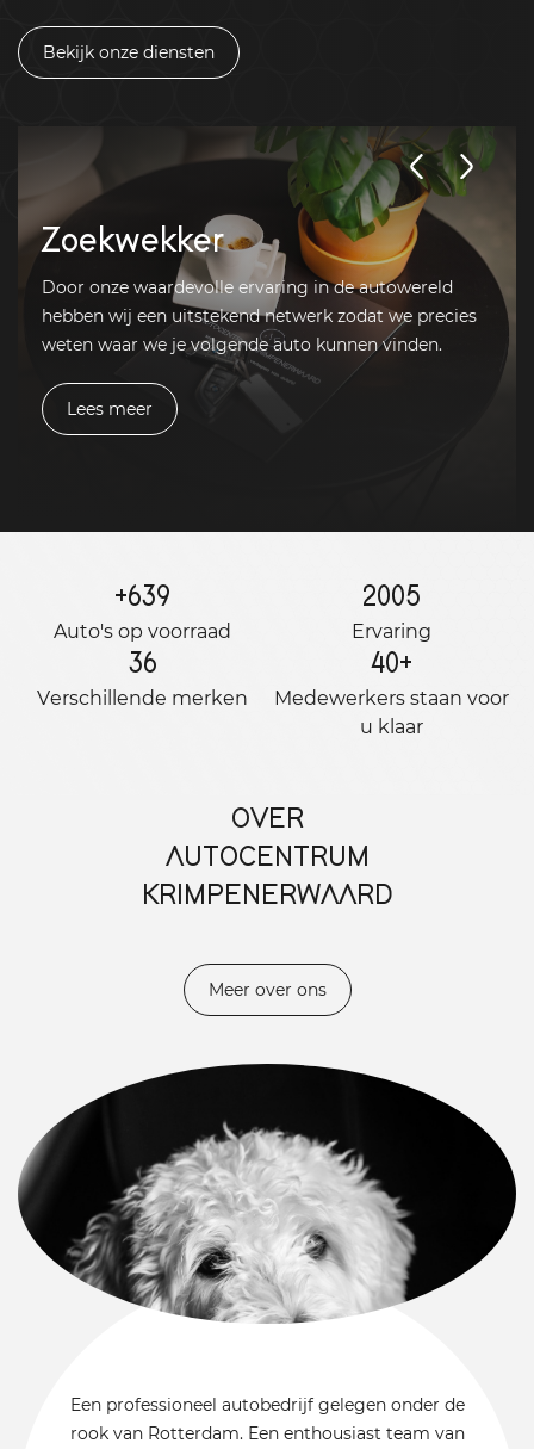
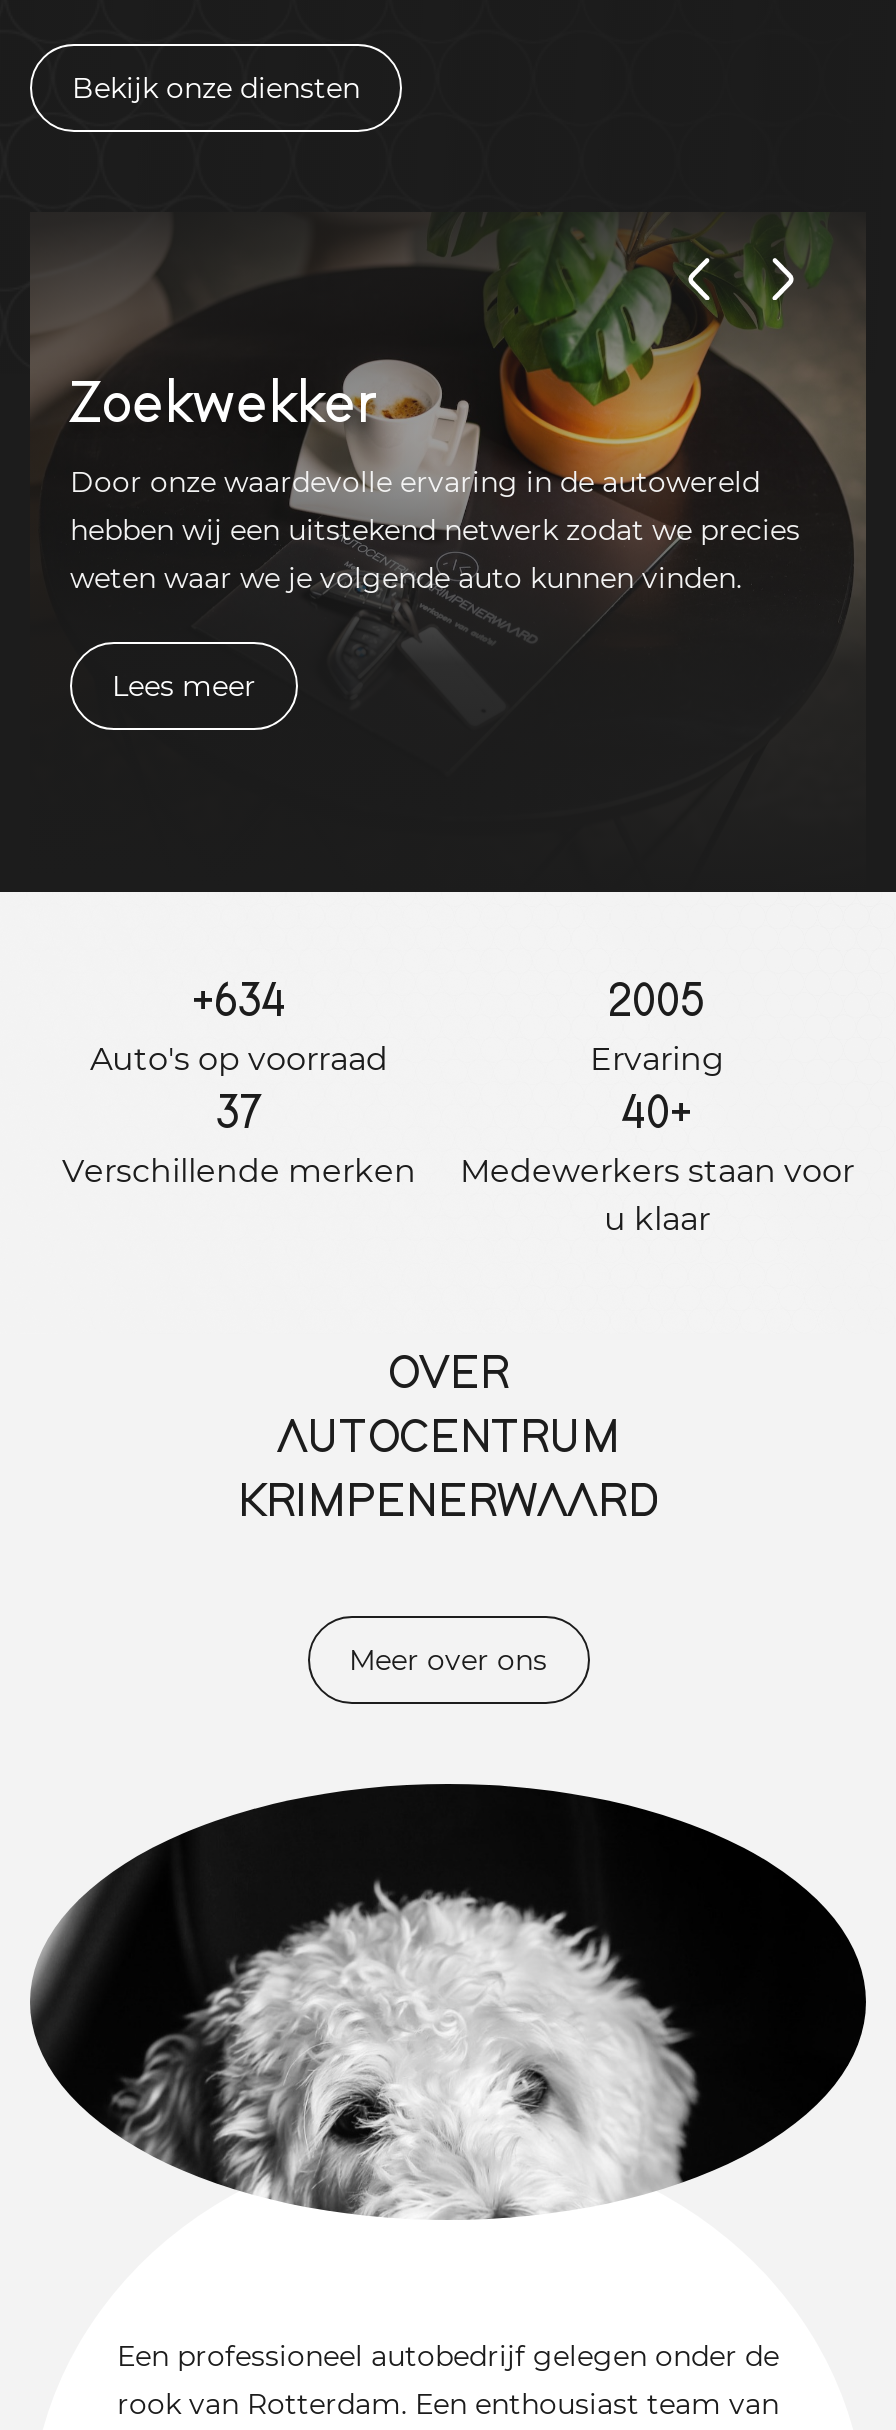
[114,584,170,611] +639 -> [192,979,286,1025] +634
[128,651,157,678] 36 -> [216,1091,262,1137] 37

